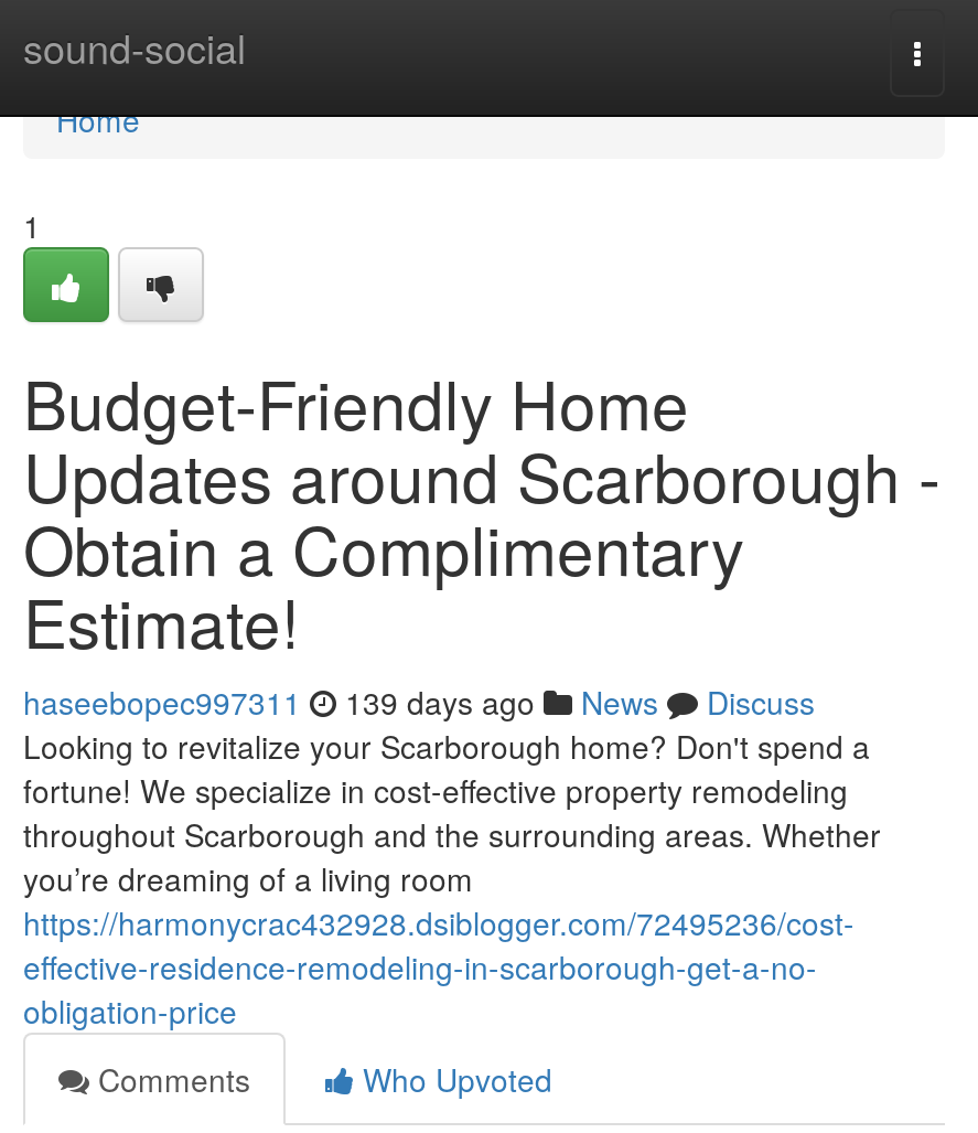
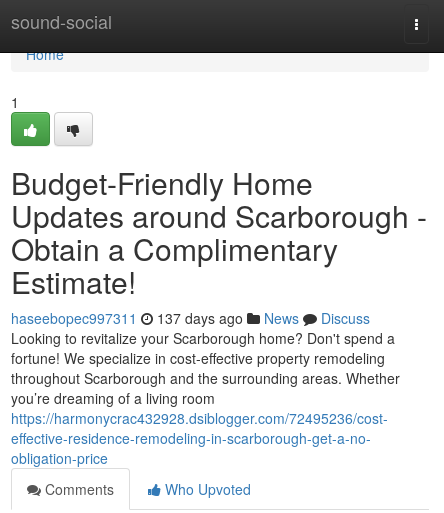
[23,680,815,724] haseebopec997311 139 days ago News Discuss -> [11,308,370,328] haseebopec997311 137 days ago News Discuss

